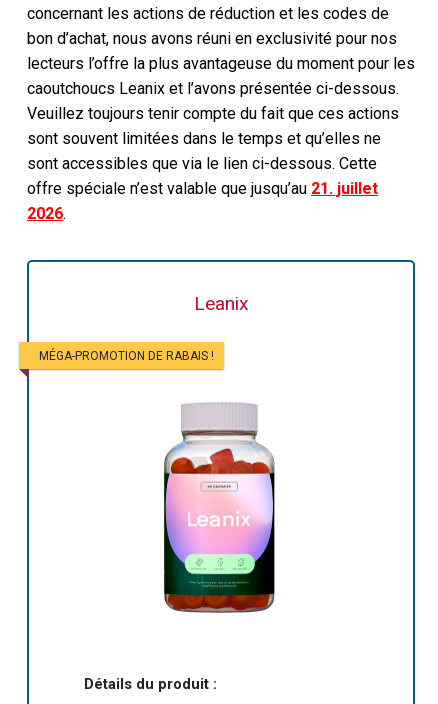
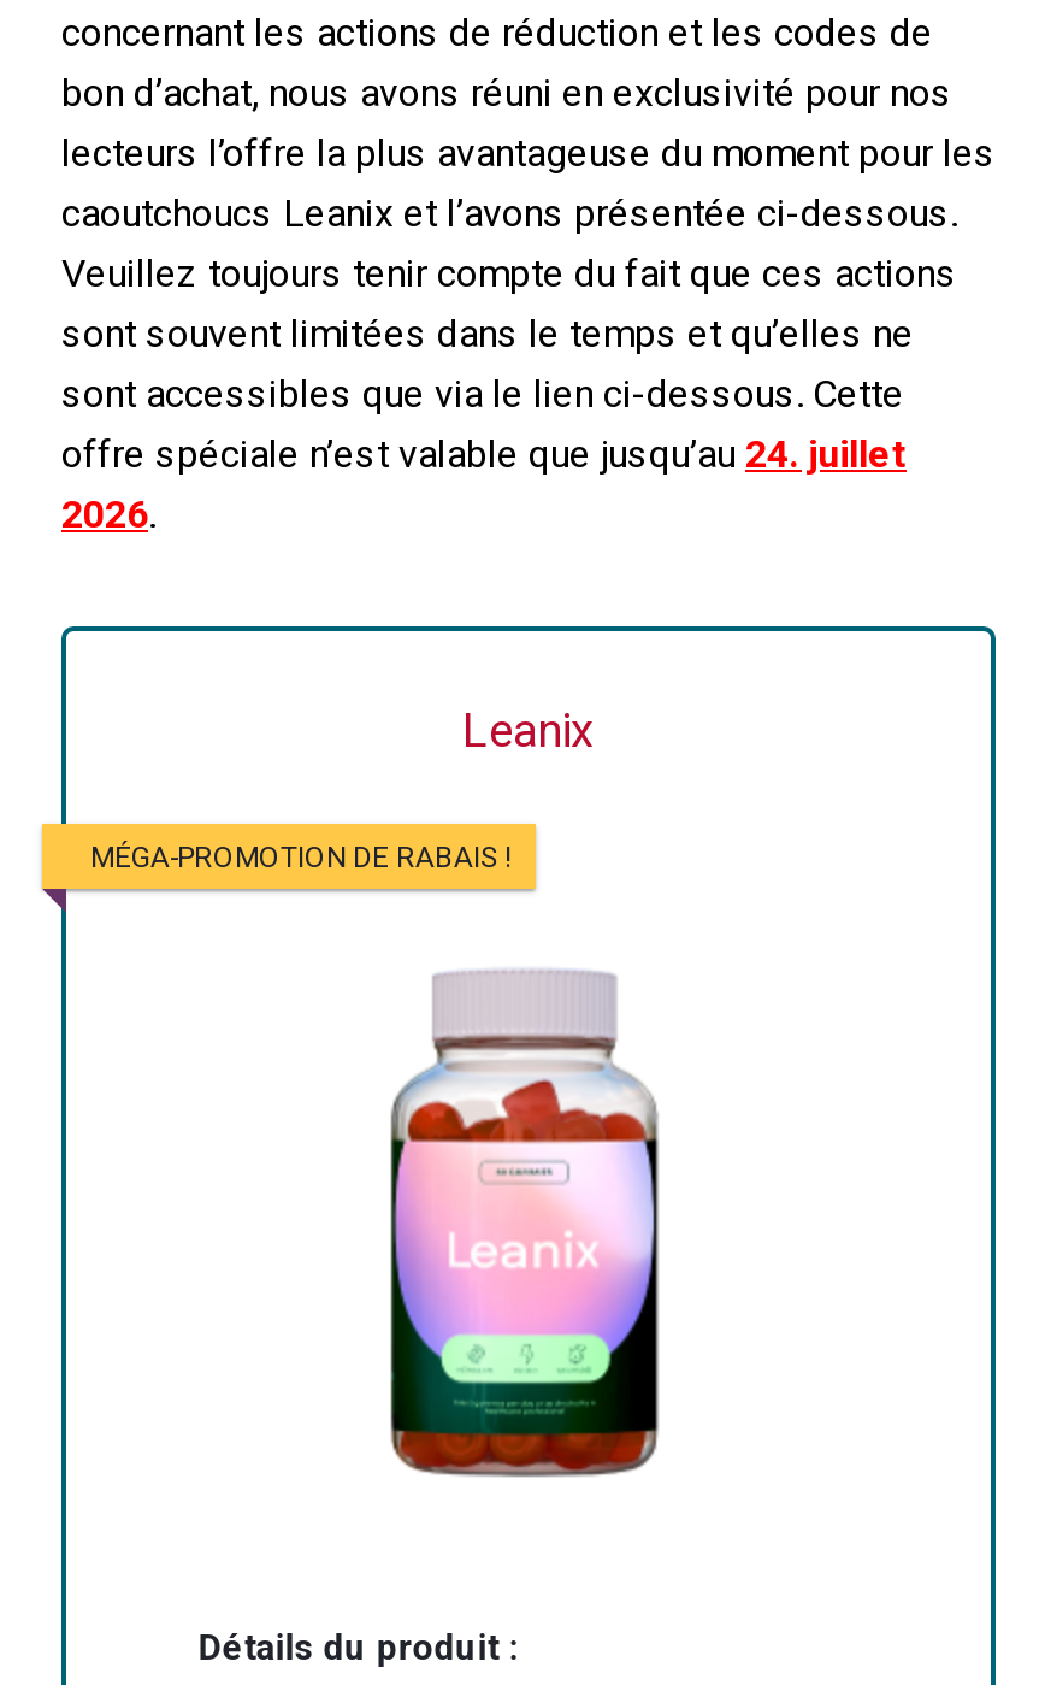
[27,179,378,198] offre spéciale n’est valable que jusqu’au 21. juillet -> [61,431,907,477] offre spéciale n’est valable que jusqu’au 24. juillet

